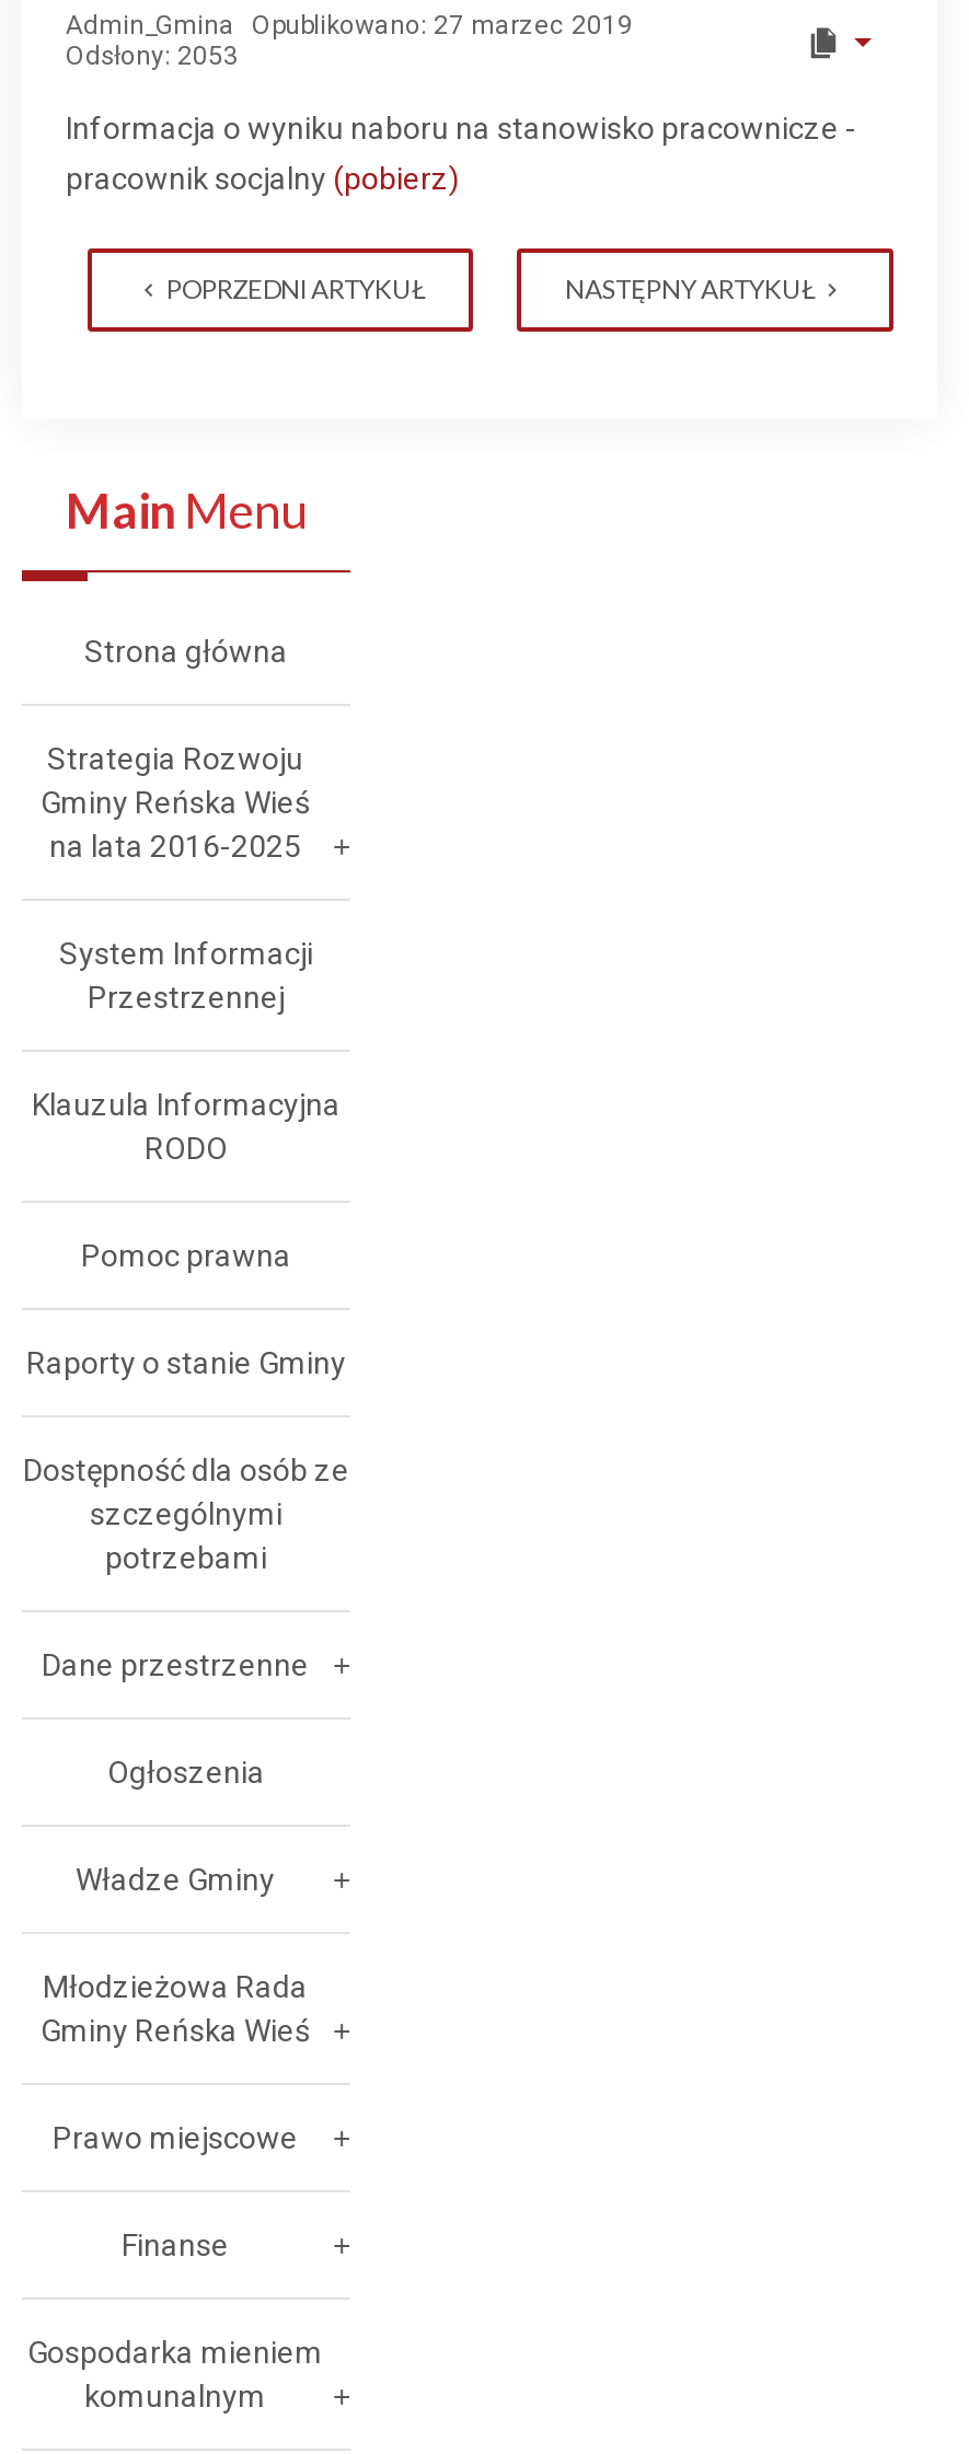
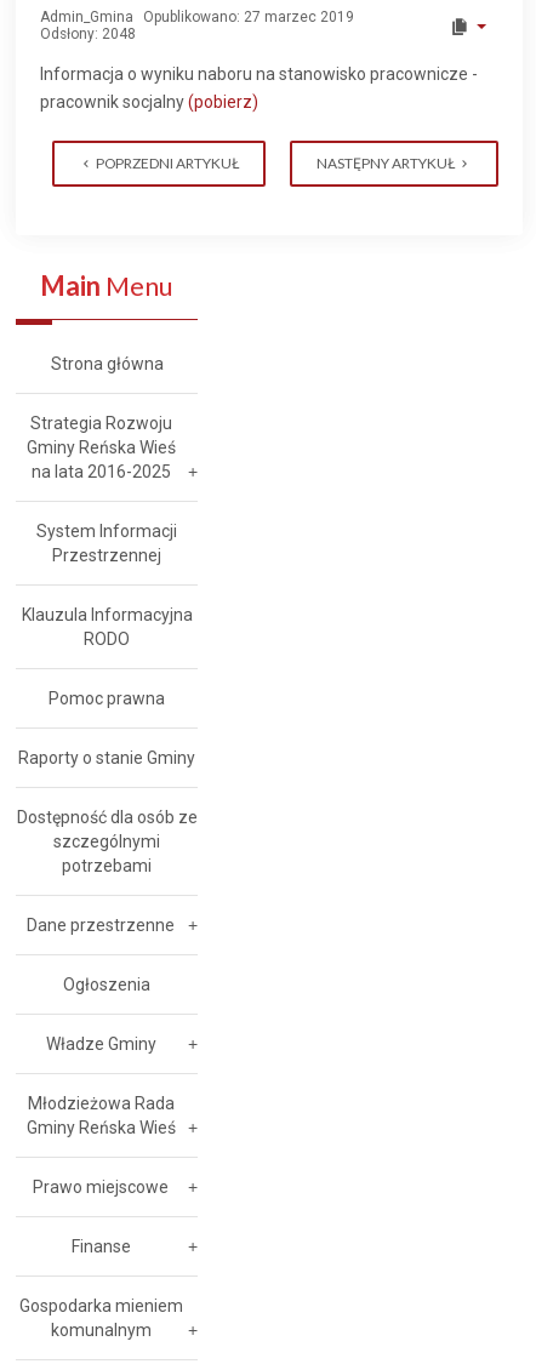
[66,40,239,71] Odsłony: 2053 -> [40,25,136,42] Odsłony: 2048

